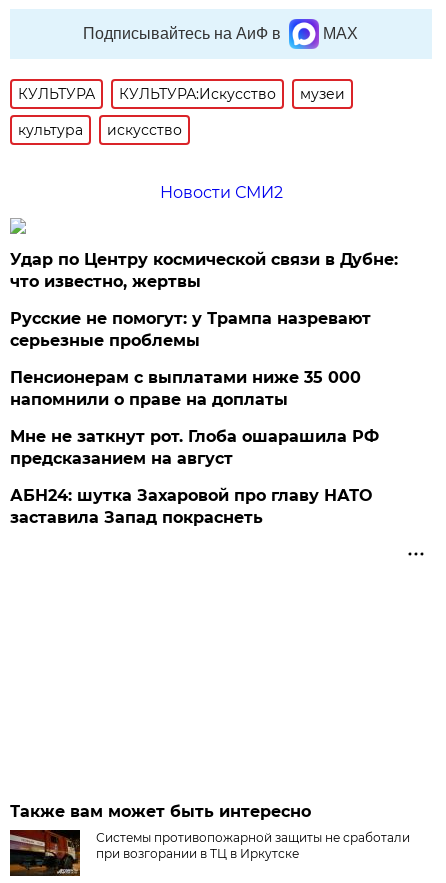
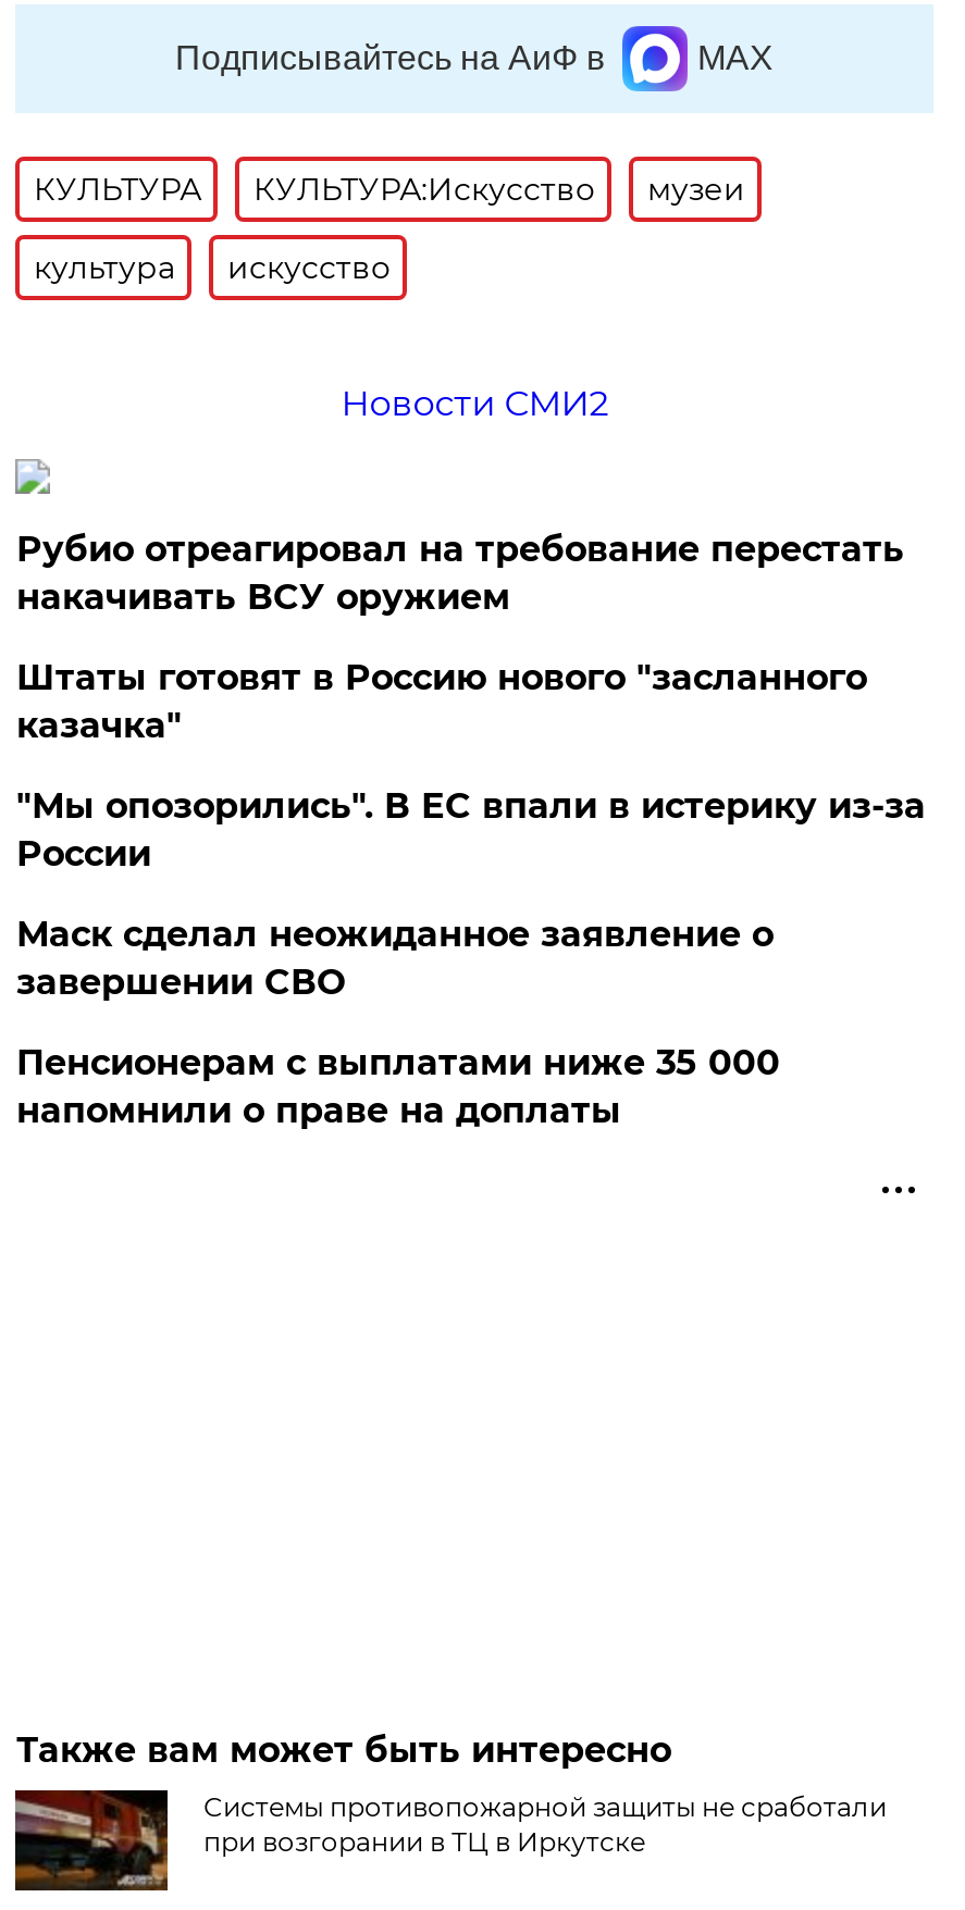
[10,250,398,350] Удар по Центру космической связи в Дубне: | что известно, жертвы | Русские не помогут: у Трампа назревают | серьезные проблемы -> [16,529,926,1003] Рубио отреагировал на требование перестать | накачивать ВСУ оружием | Штаты готовят в Россию нового "засланного | казачка" | "Мы опозорились". В ЕС впали в истерику из-за | России | Маск сделал неожиданное заявление о | завершении СВО
moved [10,368,361,409] -> [16,1042,780,1131]: Пенсионерам с выплатами ниже 35 000 | напомнили о праве на доплаты
[10,427,379,527] Мне не заткнут рот. Глоба ошарашила РФ | предсказанием на август | АБН24: шутка Захаровой про главу НАТО | заставила Запад покраснеть -> none

